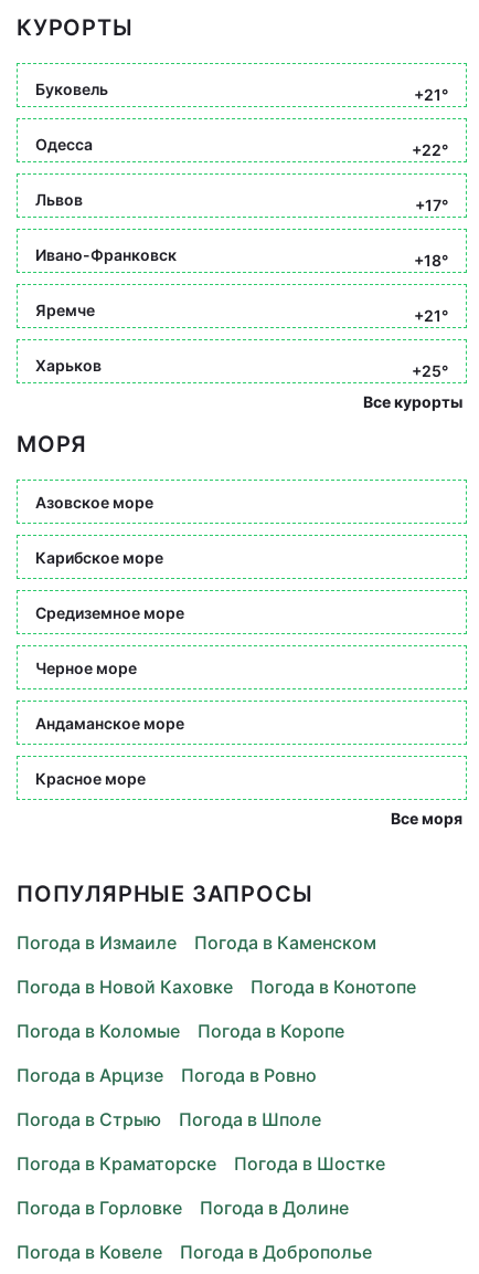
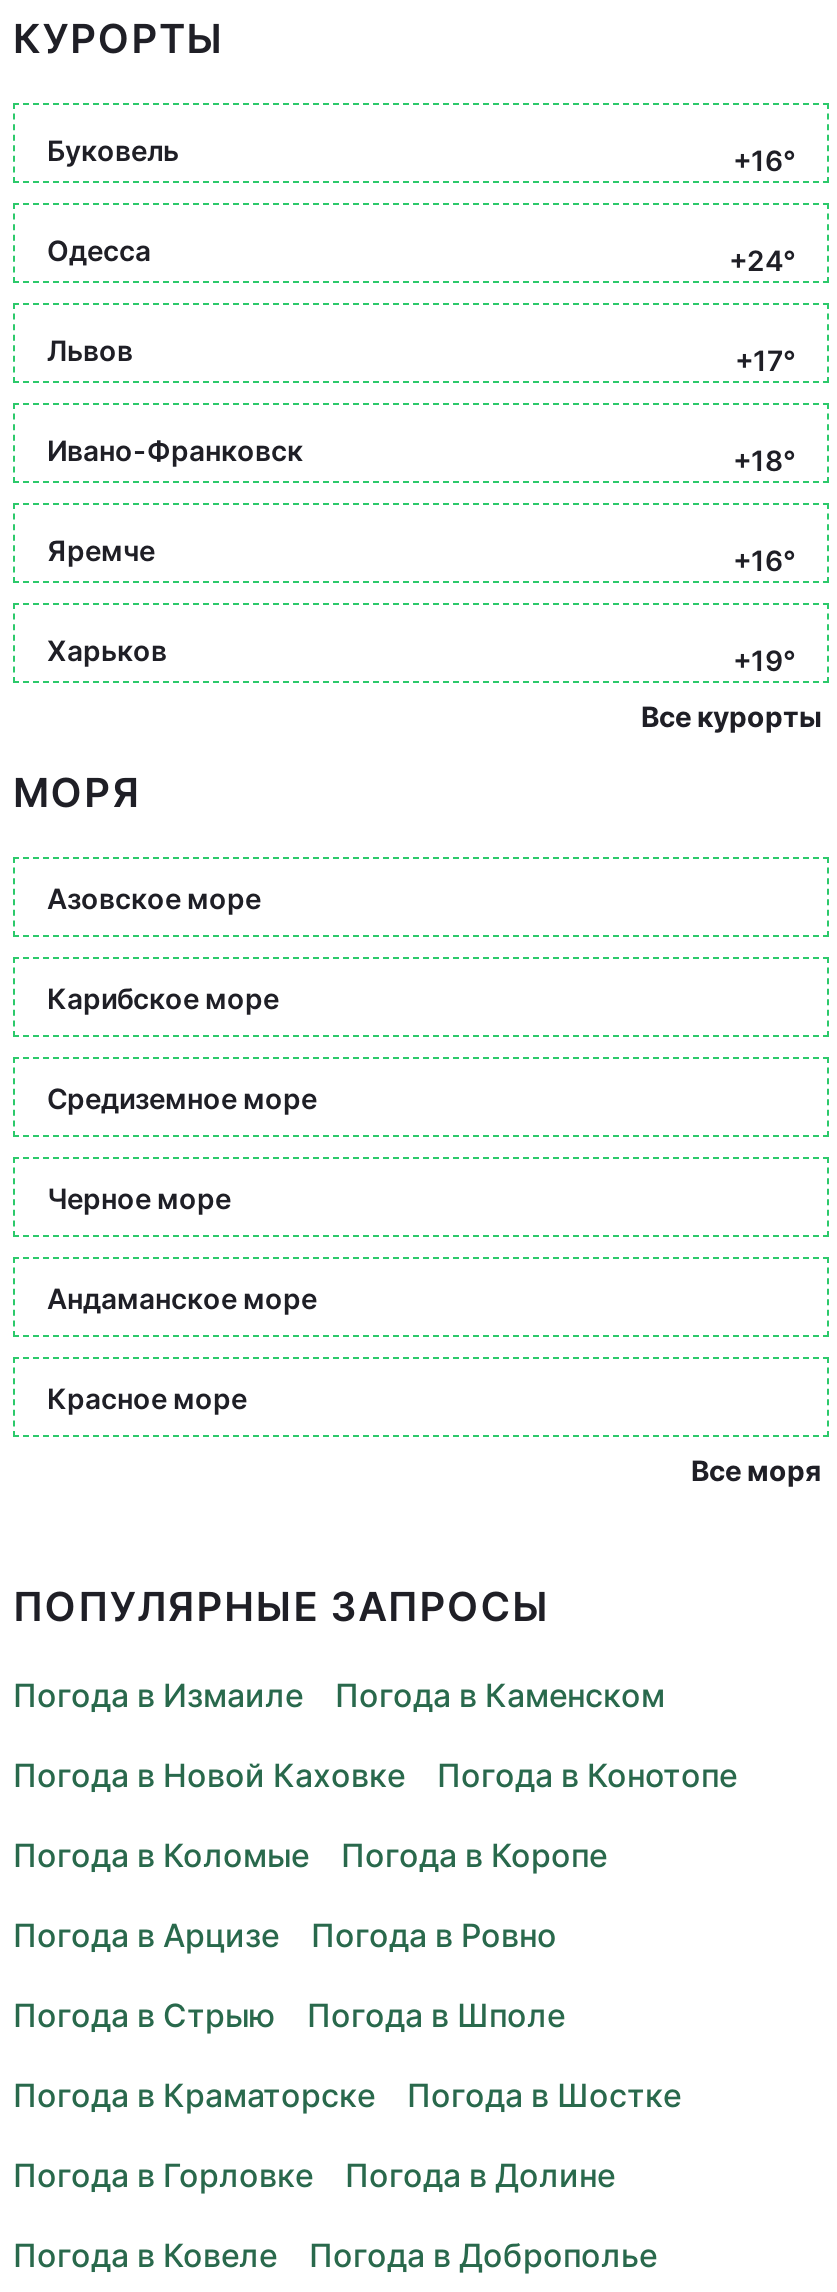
[414,85,448,104] +21° -> [733,143,795,177] +16°
[412,140,448,159] +22° -> [729,243,795,277] +24°
[414,306,448,325] +21° -> [733,543,795,577] +16°
[412,361,448,380] +25° -> [733,643,795,677] +19°

